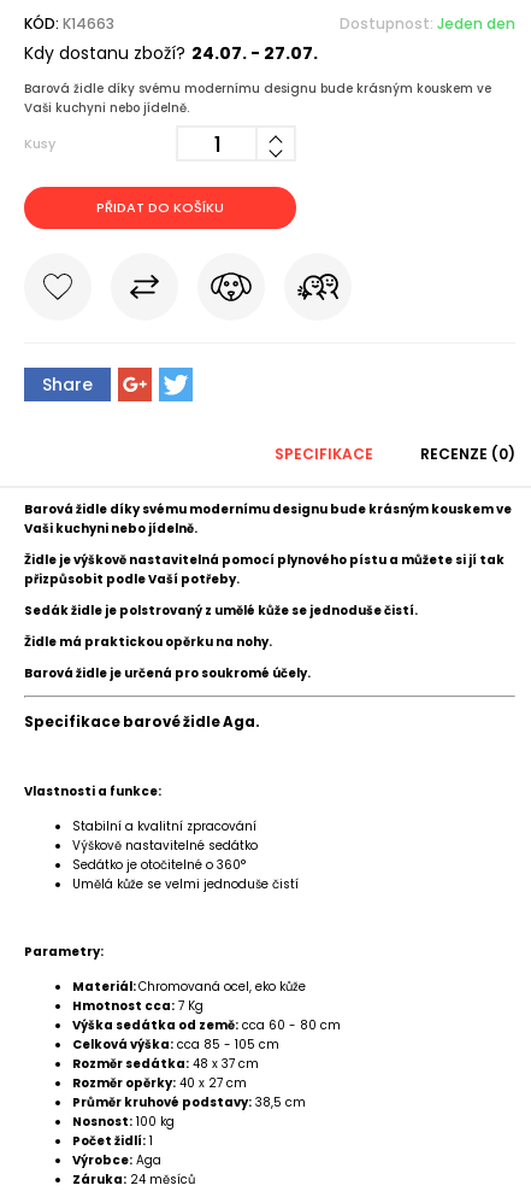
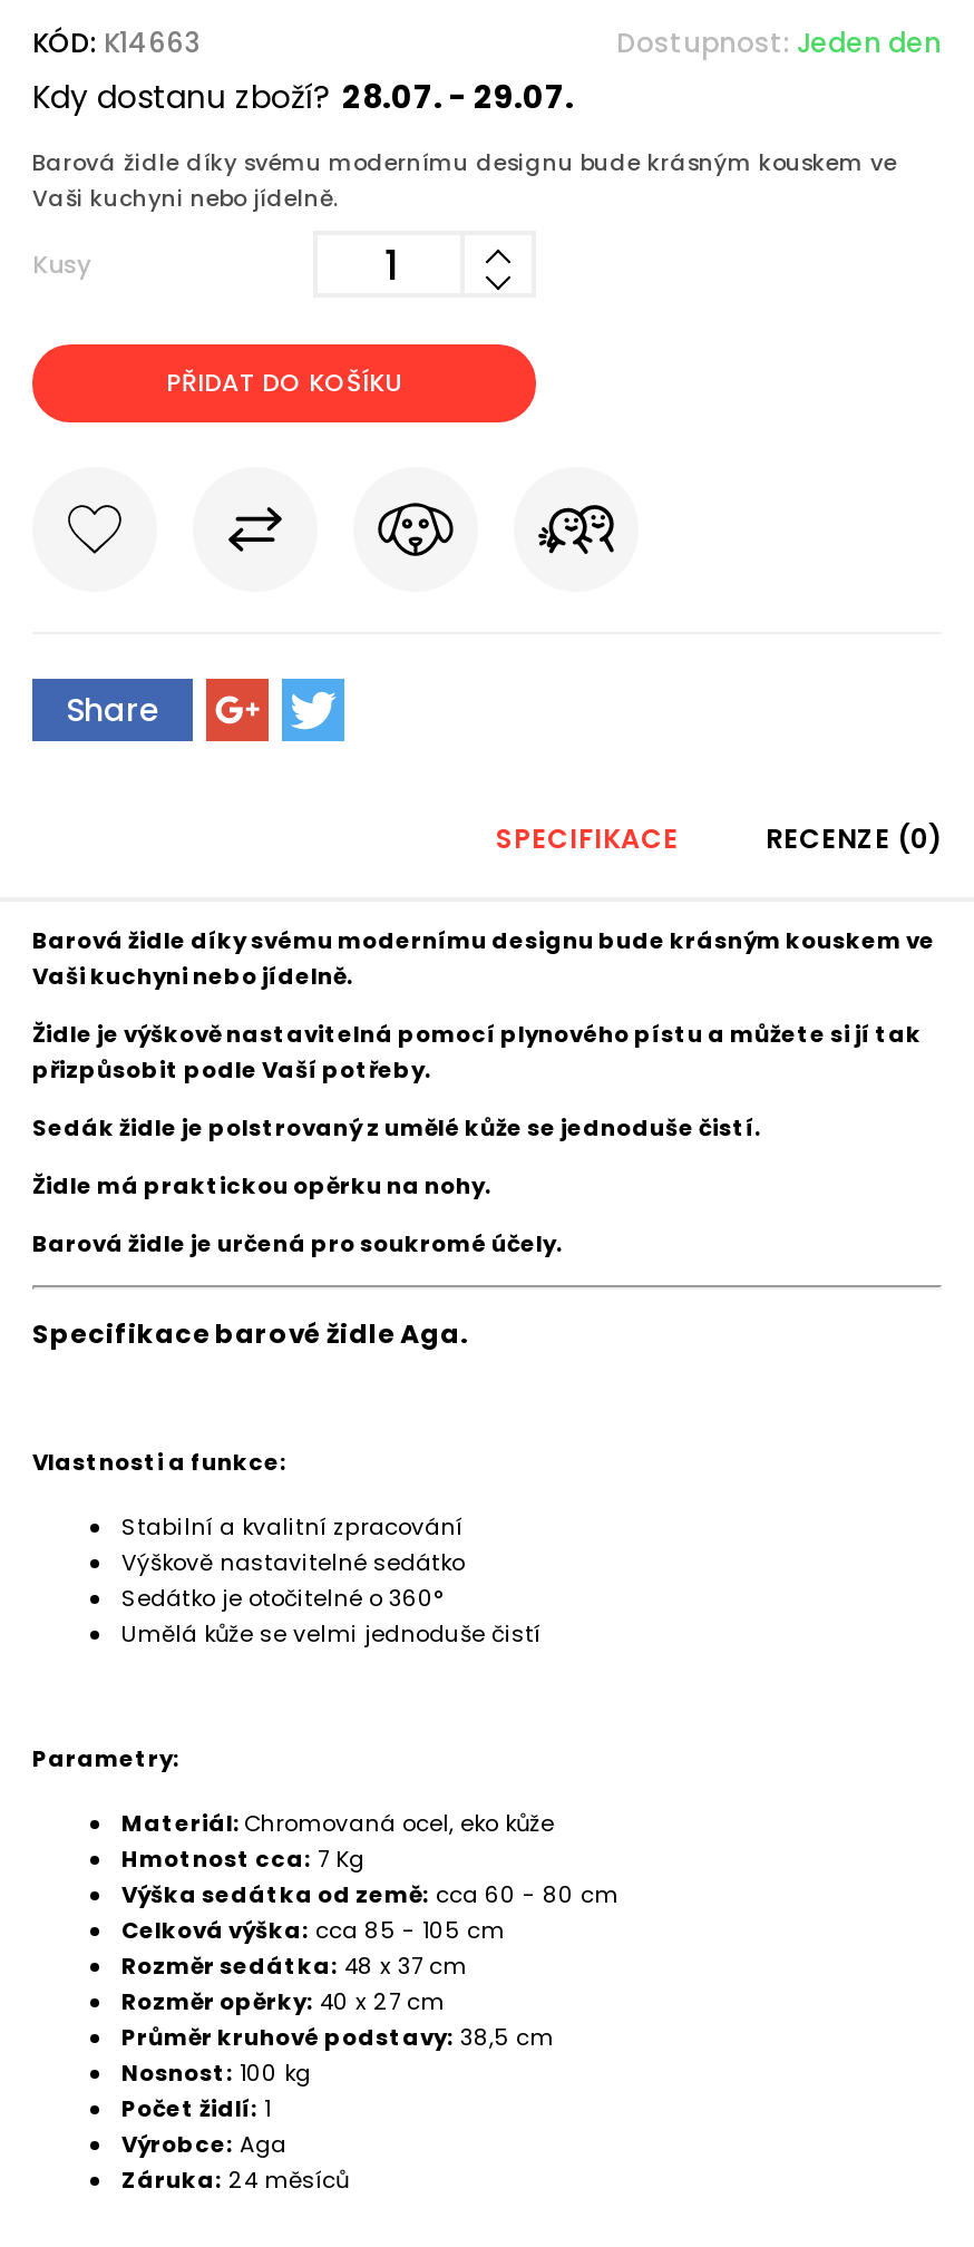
[24,41,318,66] Kdy dostanu zboží? 24.07. - 27.07. -> [32,76,574,120] Kdy dostanu zboží? 28.07. - 29.07.

